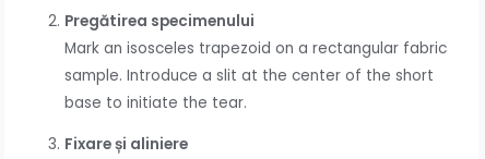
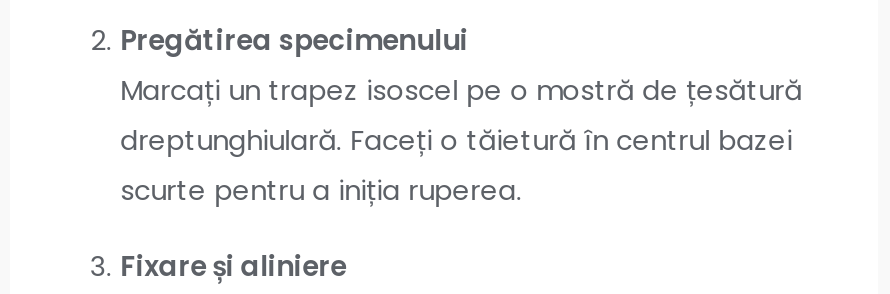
[65,38,447,113] Mark an isosceles trapezoid on a rectangular fabric | sample. Introduce a slit at the center of the short | base to initiate the tear. -> [120,71,802,209] Marcați un trapez isoscel pe o mostră de țesătură | dreptunghiulară. Faceți o tăietură în centrul bazei | scurte pentru a iniția ruperea.

